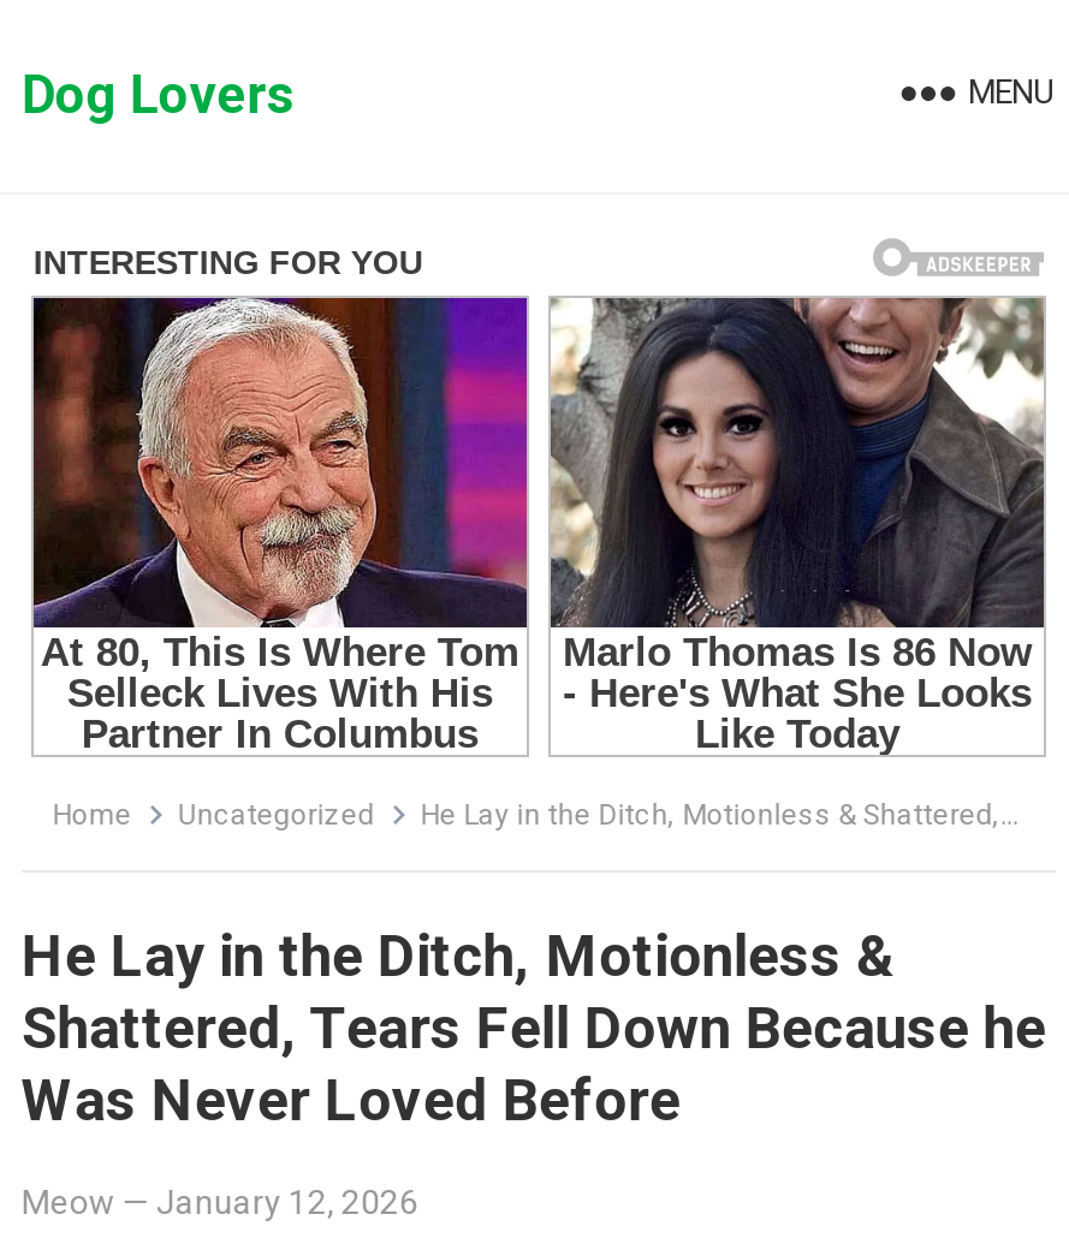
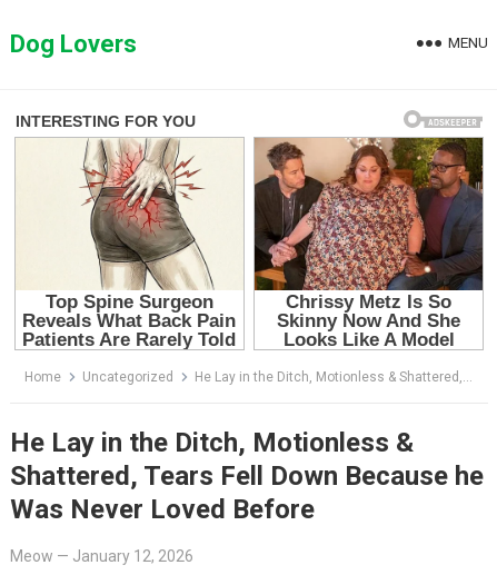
[31,296,529,755] [image] -> [16,138,243,350] [image]
[548,296,1046,757] [image] -> [254,137,484,349] [image]

